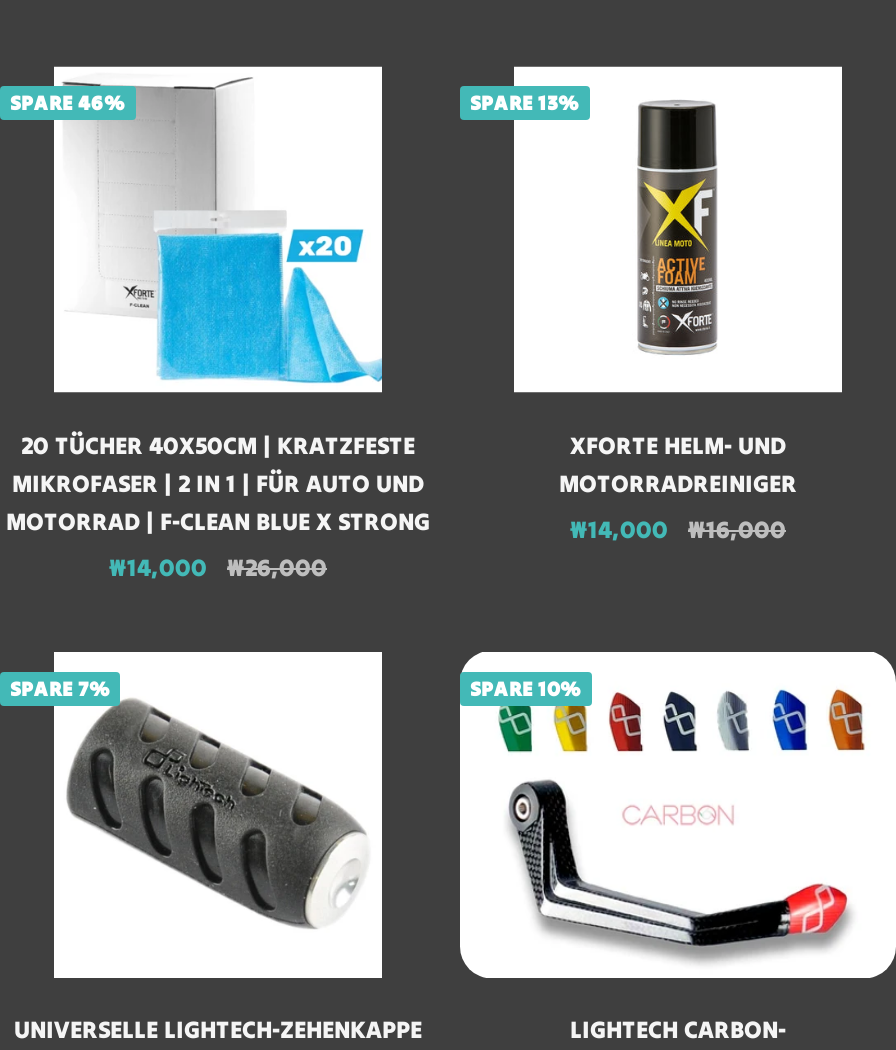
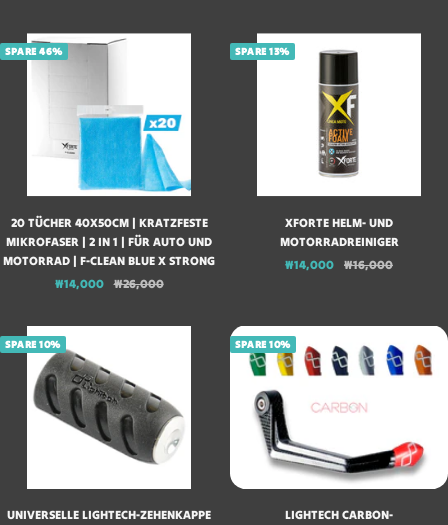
[10,675,110,701] SPARE 7% -> [5,338,60,351] SPARE 10%

